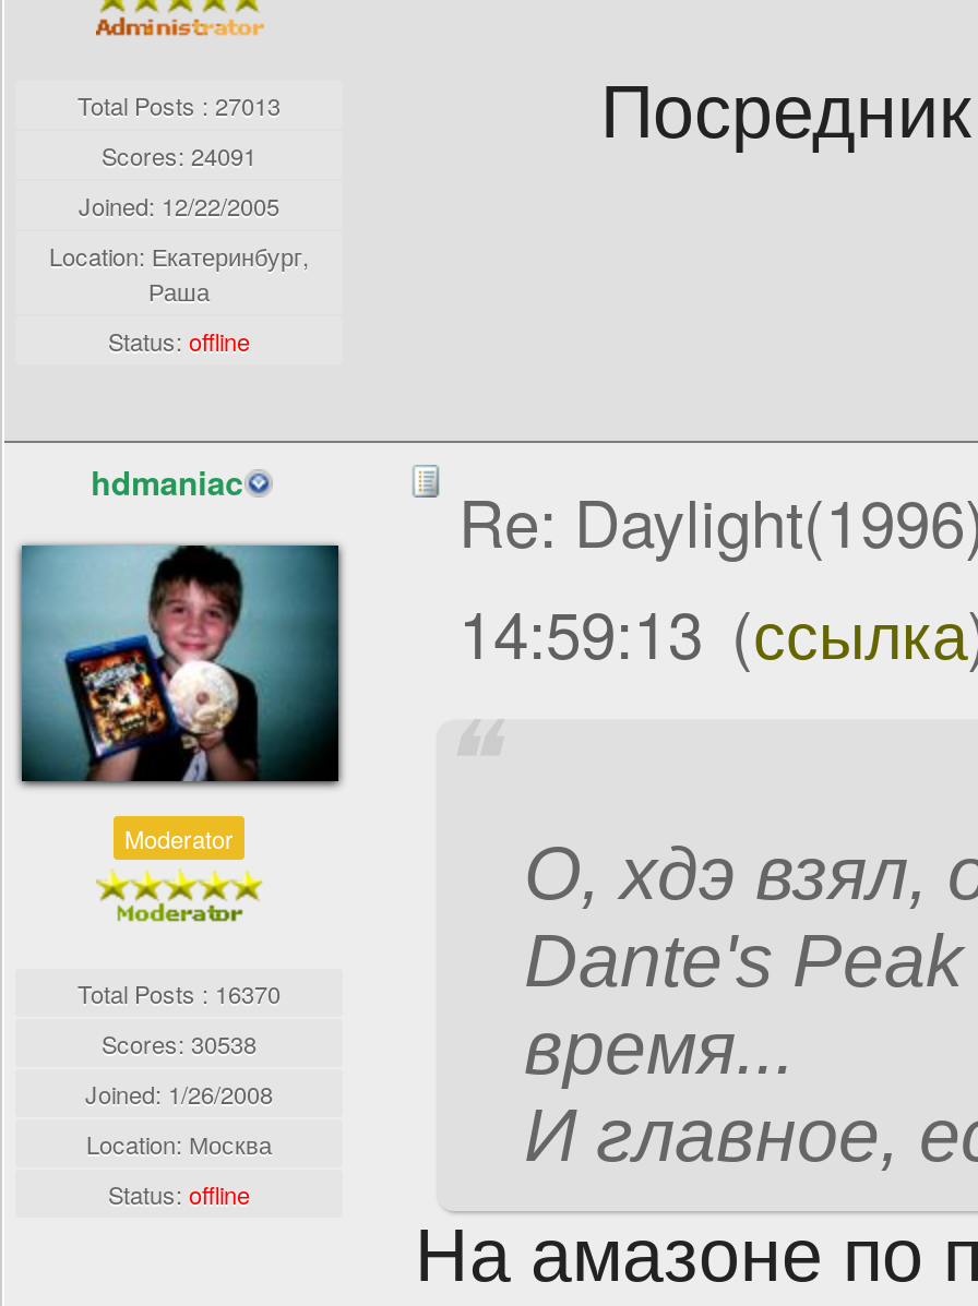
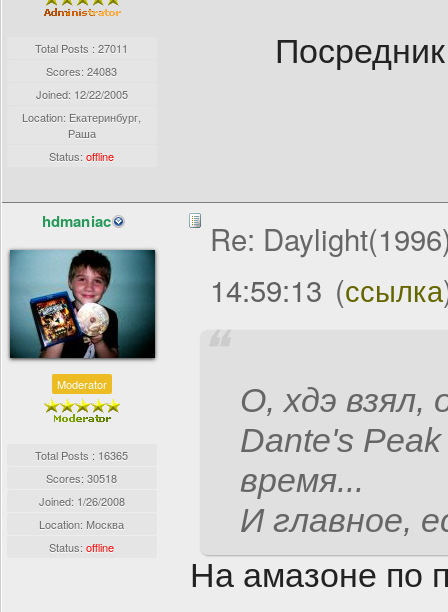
[77,88,281,122] Total Posts : 27013 -> [35,40,128,56] Total Posts : 27011
[102,138,257,173] Scores: 24091 -> [46,63,117,79] Scores: 24083
[77,976,281,1011] Total Posts : 16370 -> [35,447,128,463] Total Posts : 16365
[102,1026,257,1061] Scores: 30538 -> [46,470,117,486] Scores: 30518

